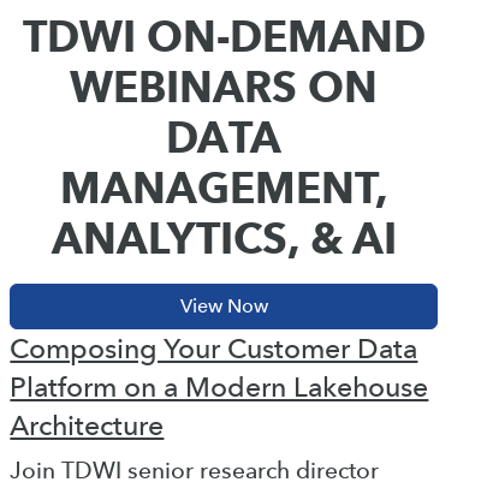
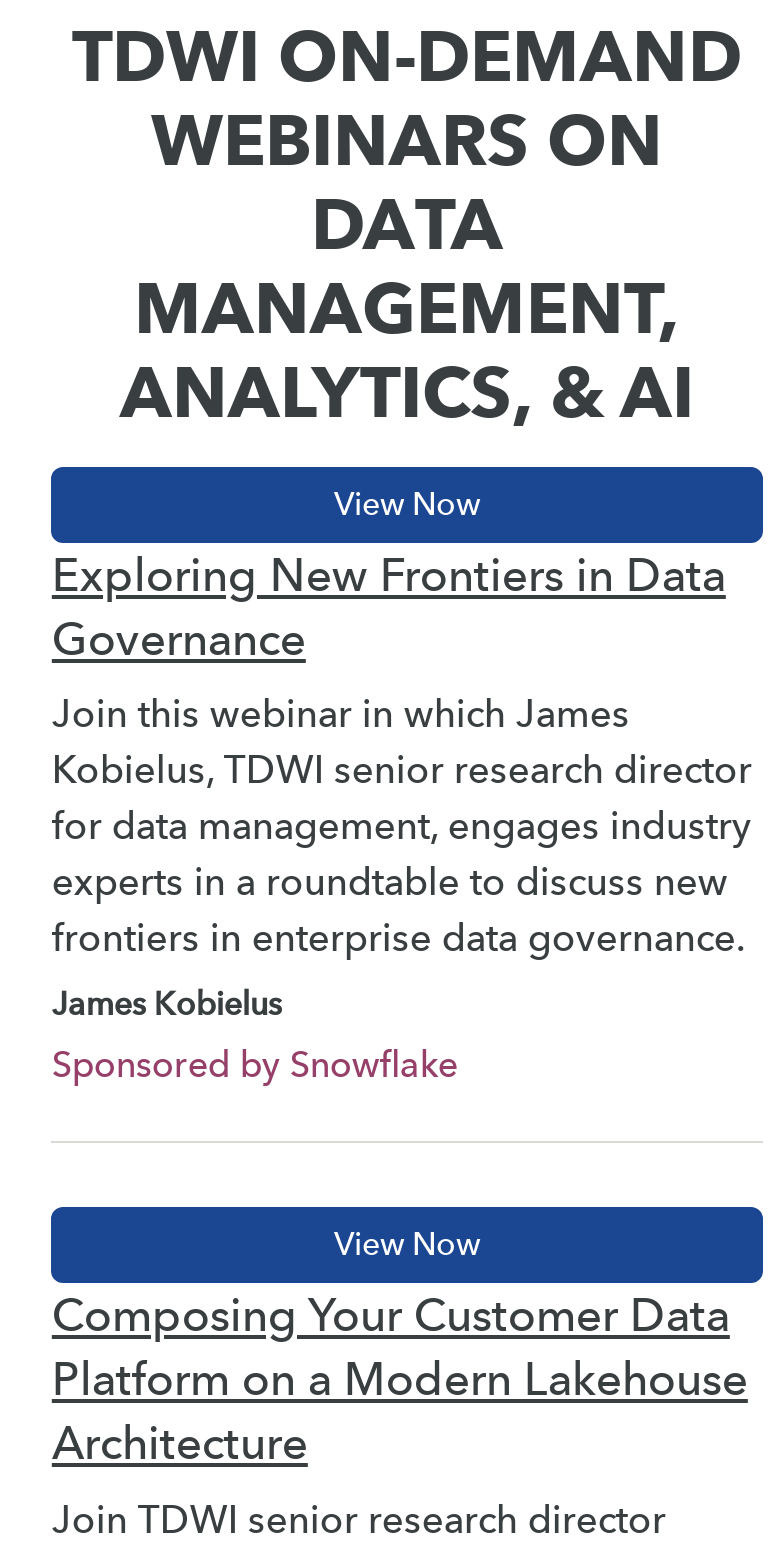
none -> [52,546,752,1087] Exploring New Frontiers in Data | Governance | Join this webinar in which James | Kobielus, TDWI senior research director | for data management, engages industry | experts in a roundtable to discuss new | frontiers in enterprise data governance. | James Kobielus | Sponsored by Snowflake

